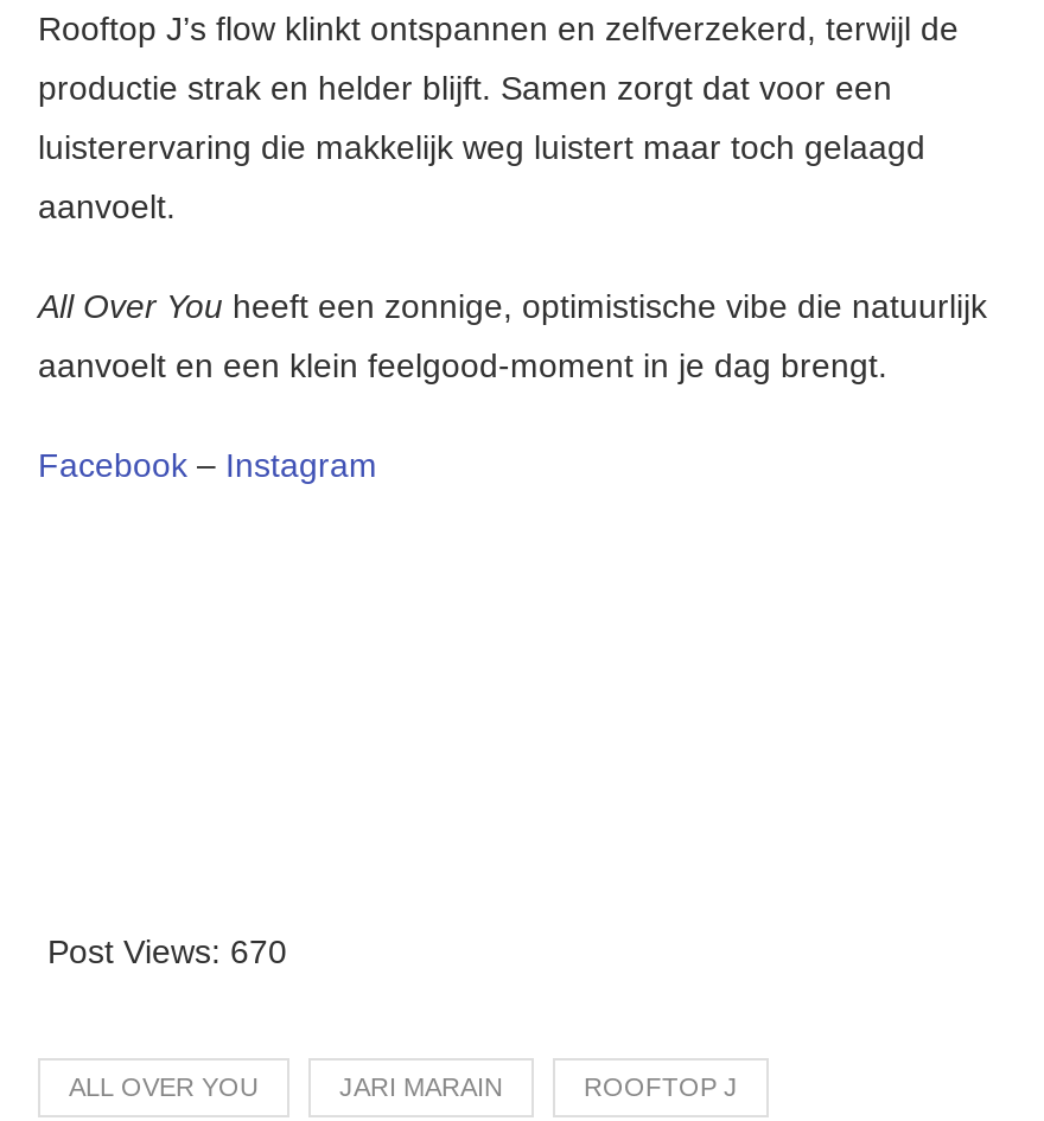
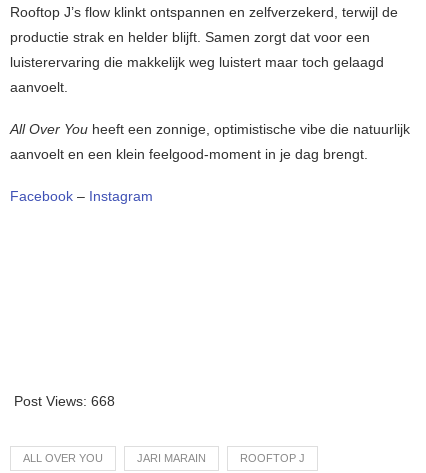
[47,933,287,971] Post Views: 670 -> [14,393,115,409] Post Views: 668

